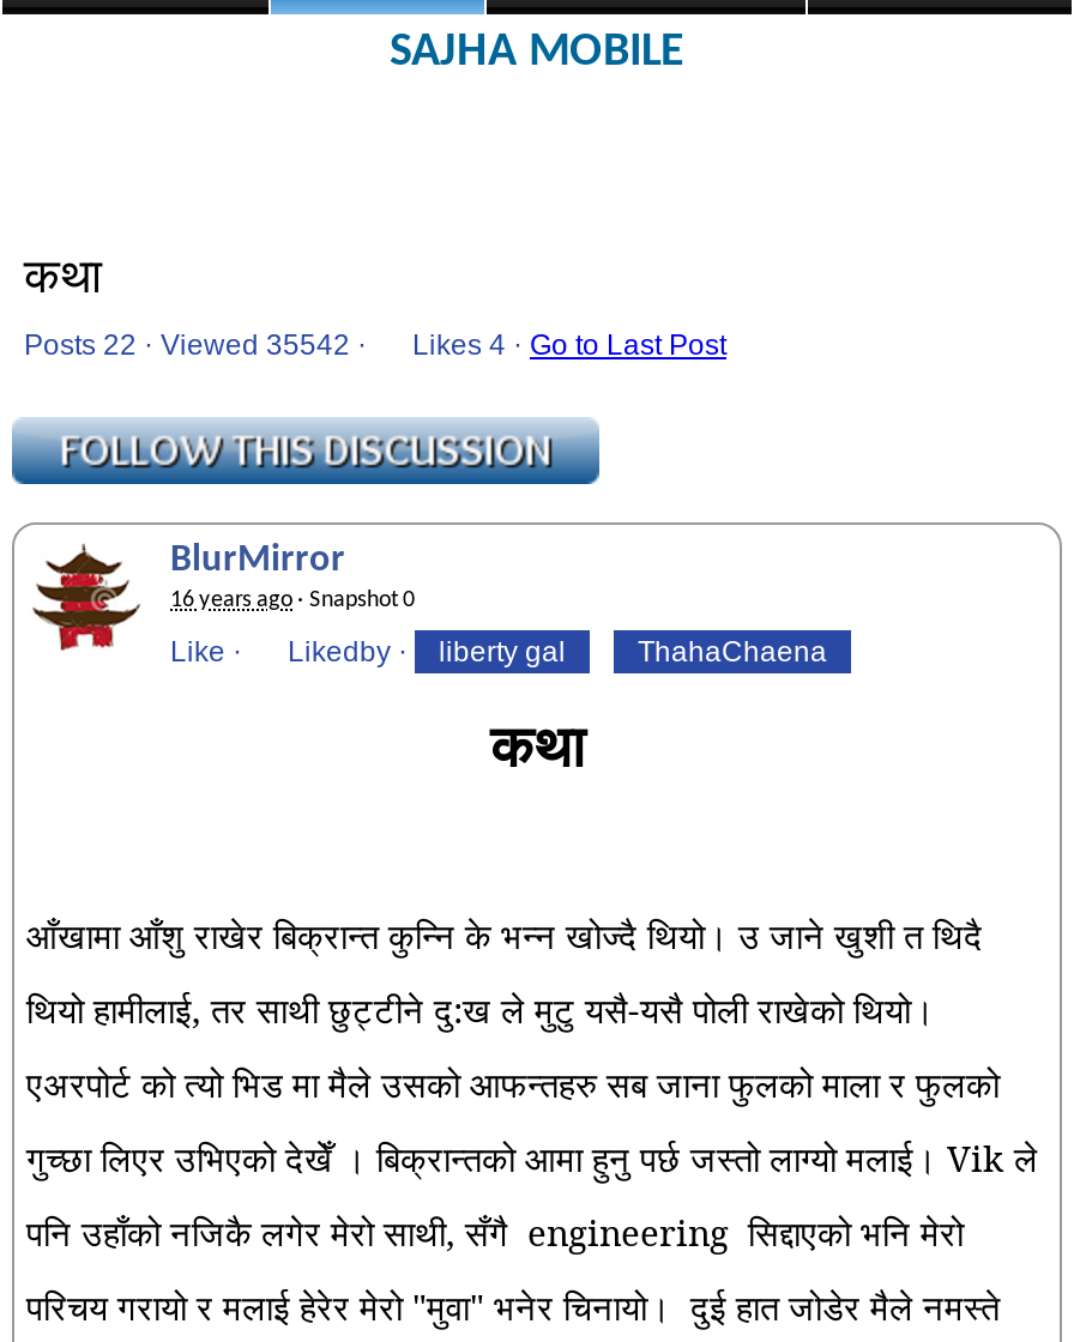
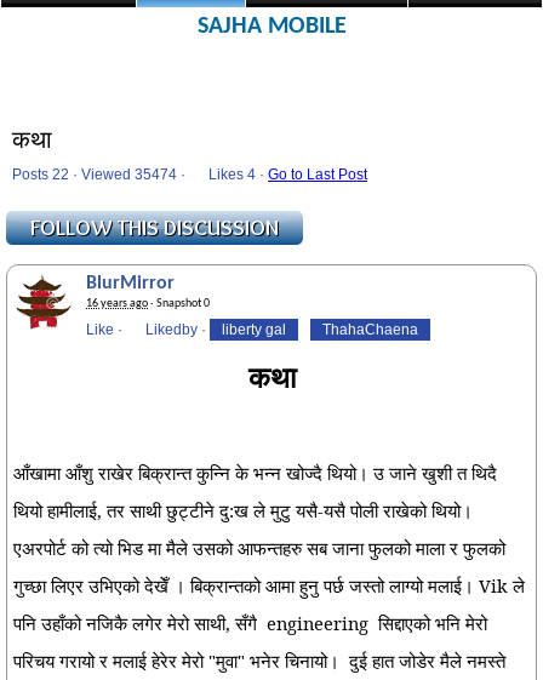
[24,328,726,362] Posts 22 · Viewed 35542 · Likes 4 · Go to Last Post -> [12,166,367,183] Posts 22 · Viewed 35474 · Likes 4 · Go to Last Post

